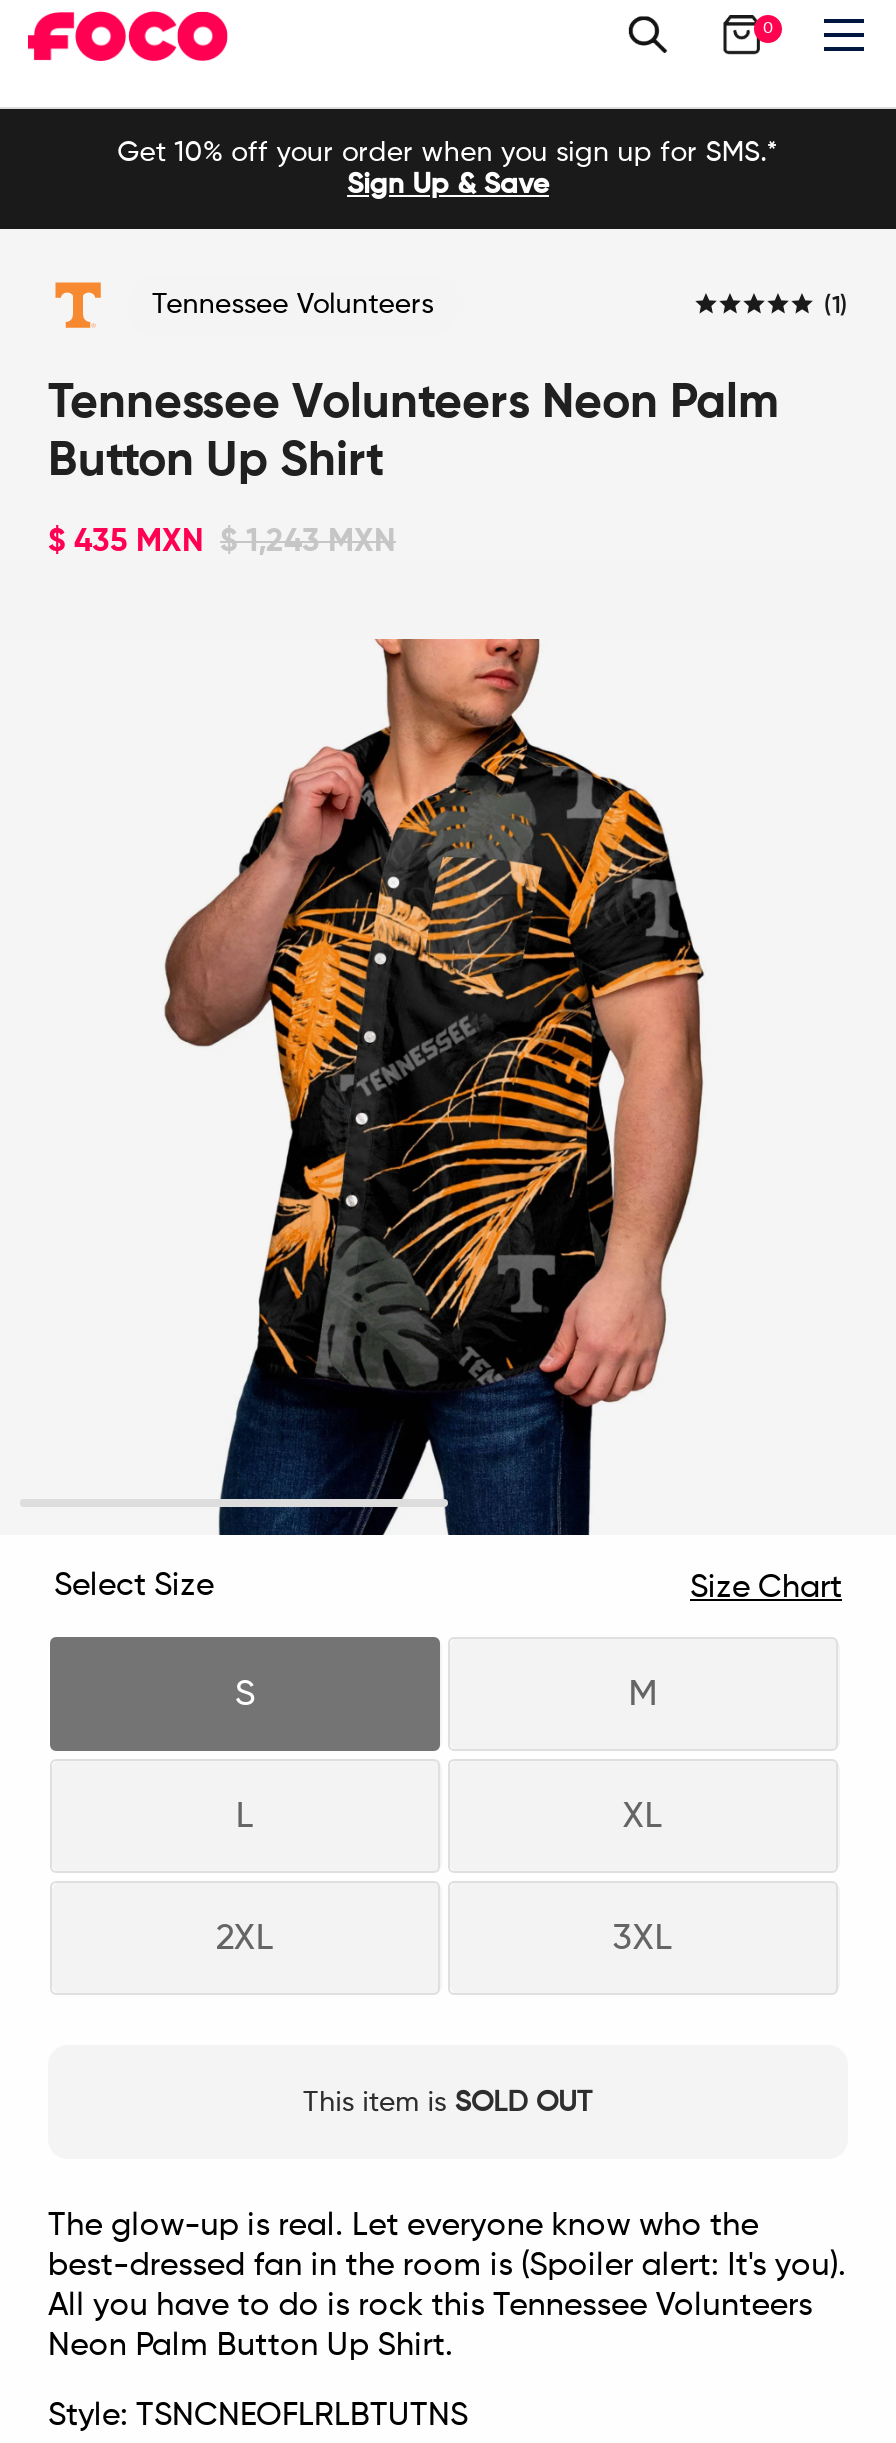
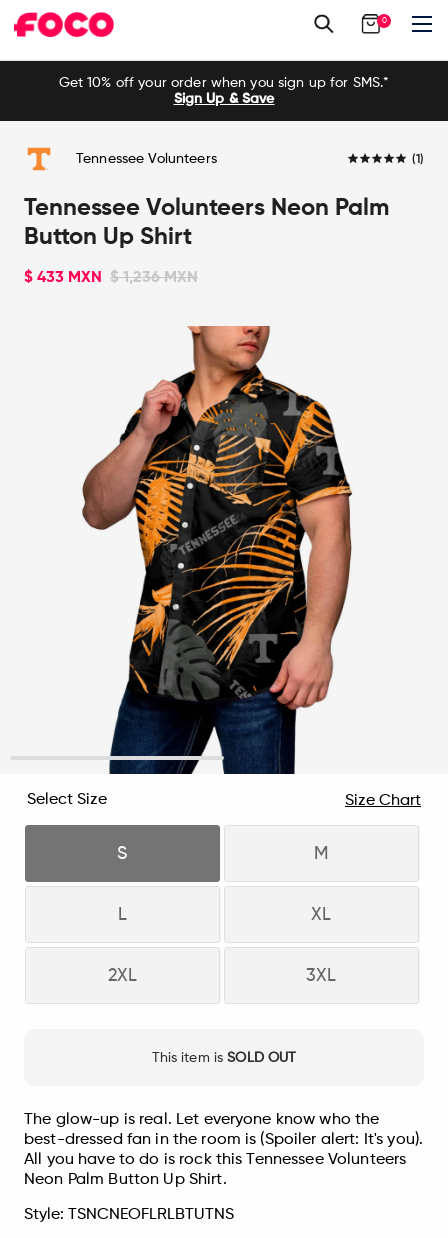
[48,521,204,559] $ 435 MXN -> [24,267,102,286] $ 433 MXN
[220,521,396,559] $ 1,243 MXN -> [110,267,198,286] $ 1,236 MXN

